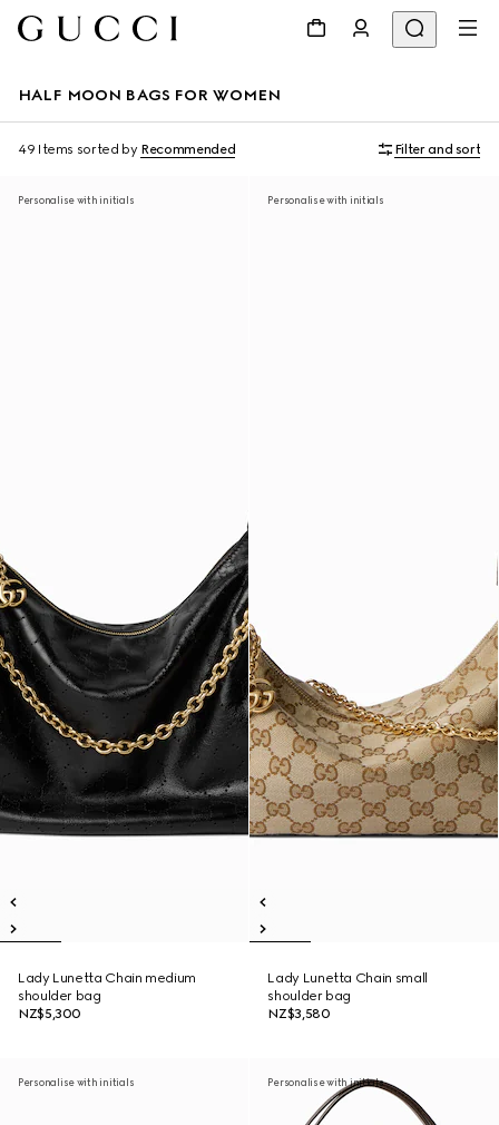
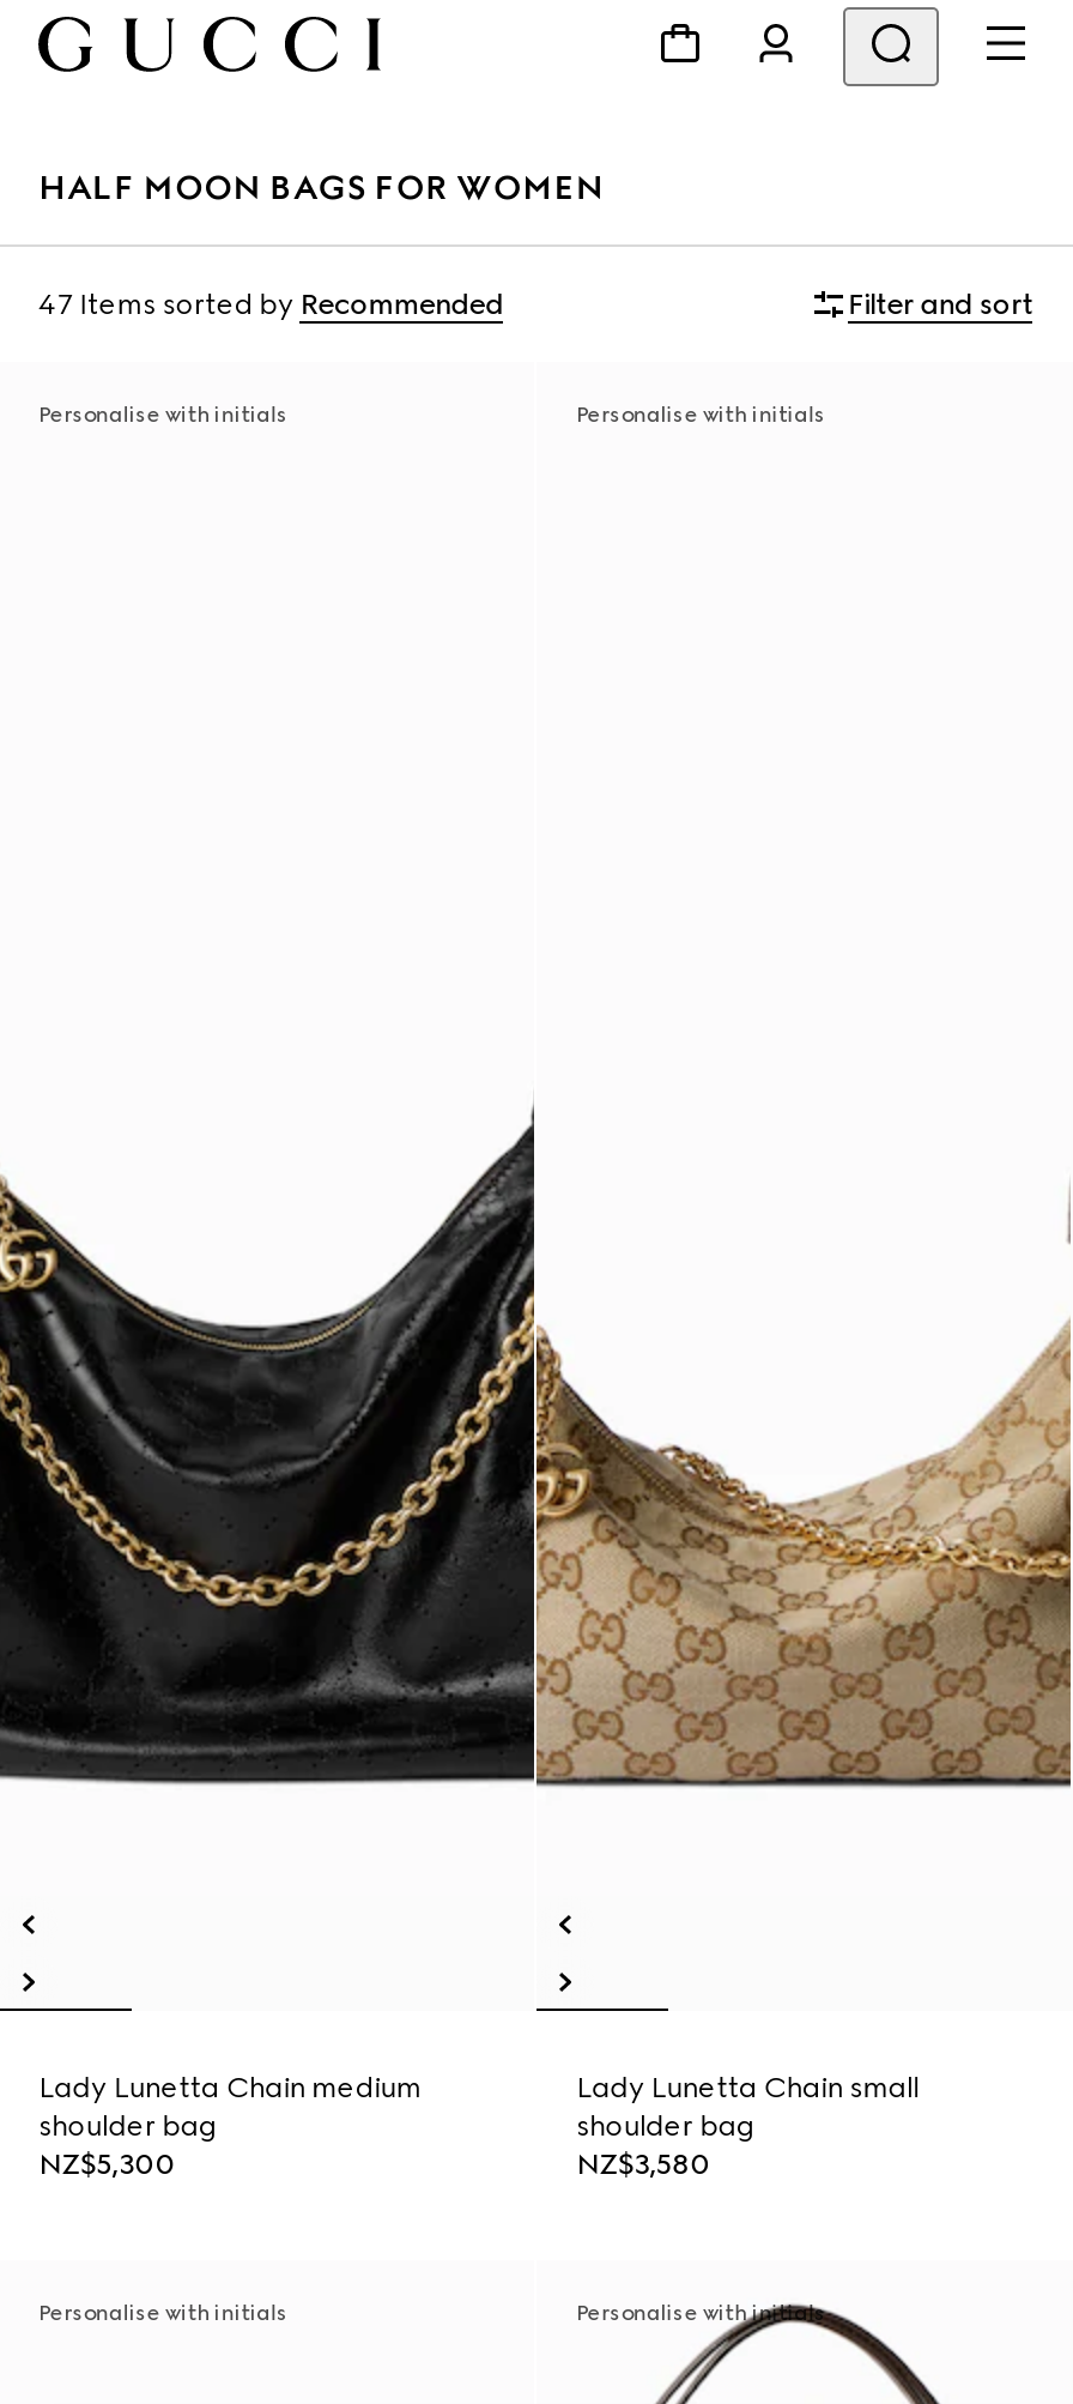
[18,141,235,157] 49 Items sorted by Recommended -> [38,288,503,321] 47 Items sorted by Recommended

